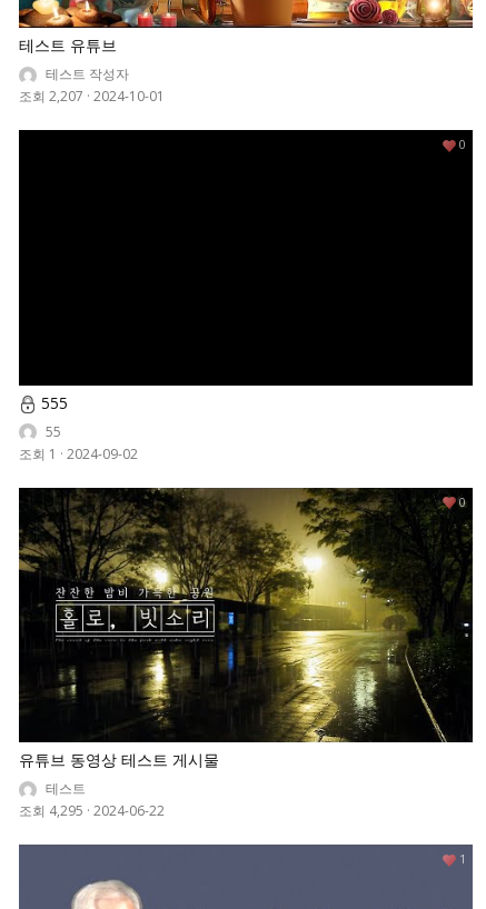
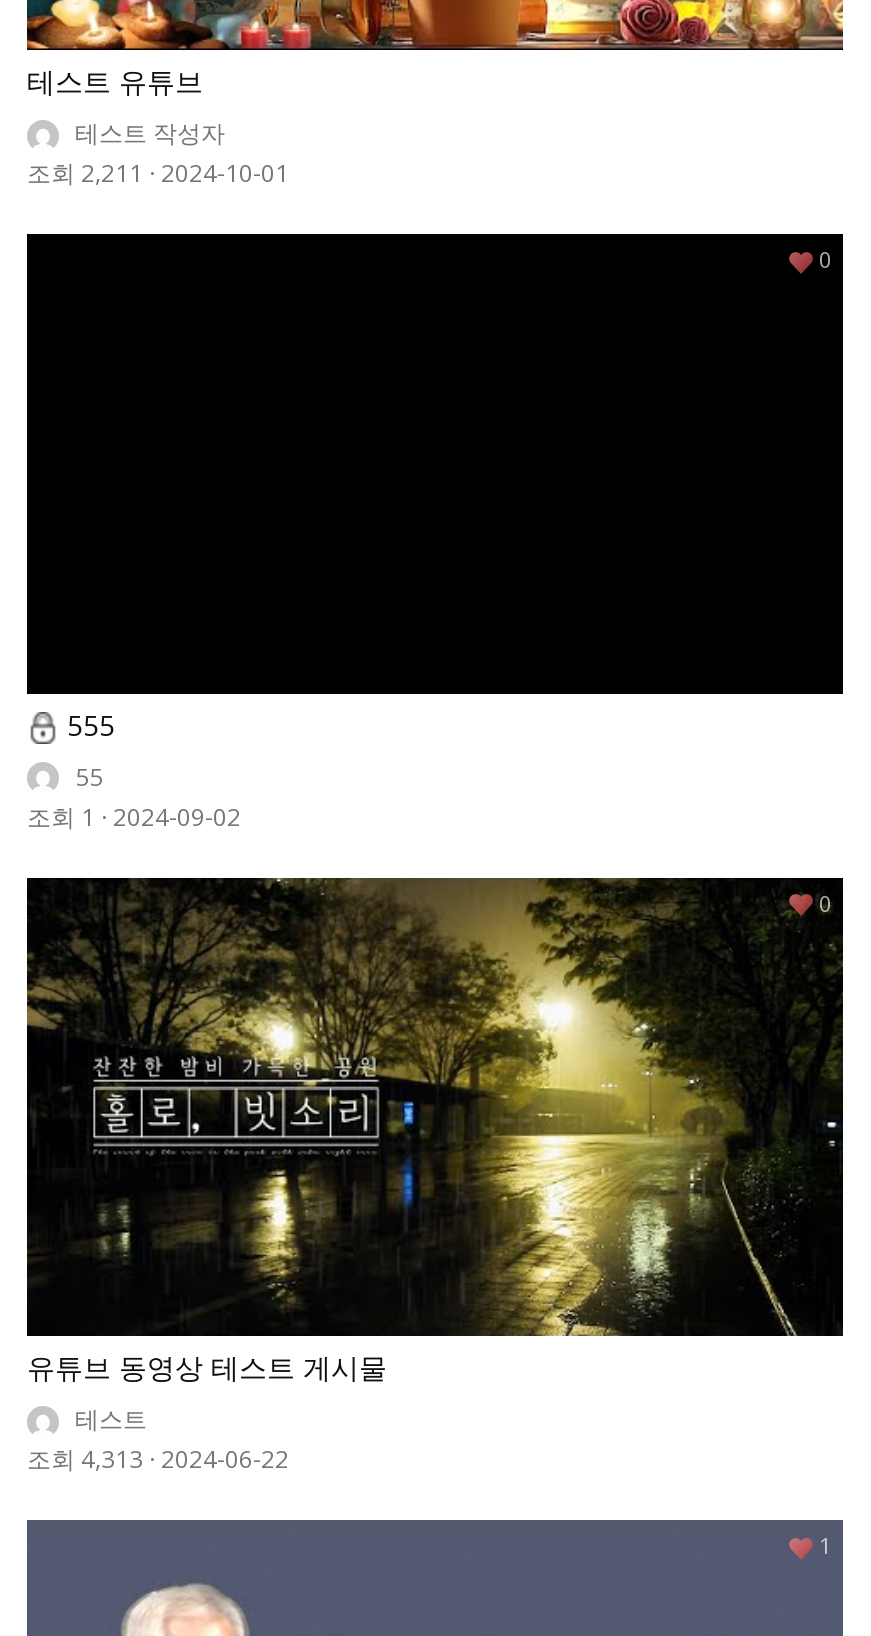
[19,87,165,106] 조회 2,207 · 2024-10-01 -> [27,156,289,190] 조회 2,211 · 2024-10-01
[19,801,165,820] 조회 4,295 · 2024-06-22 -> [27,1442,289,1476] 조회 4,313 · 2024-06-22

